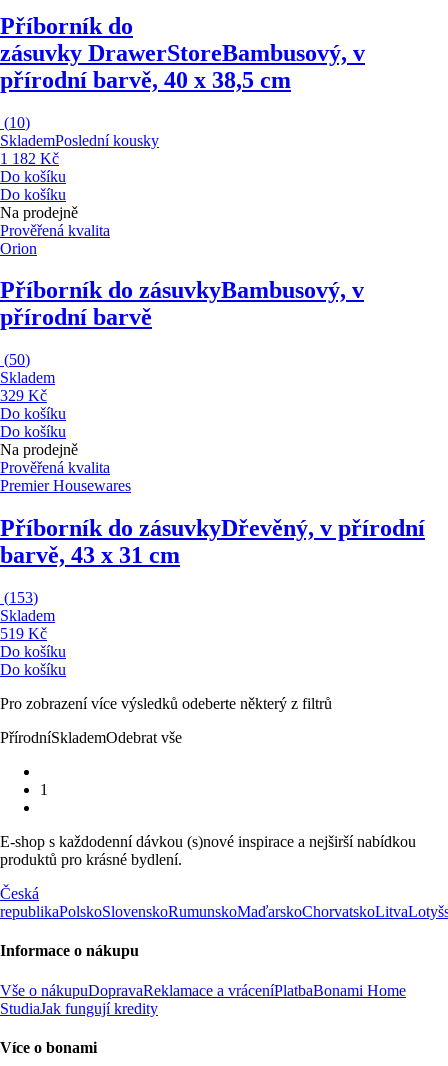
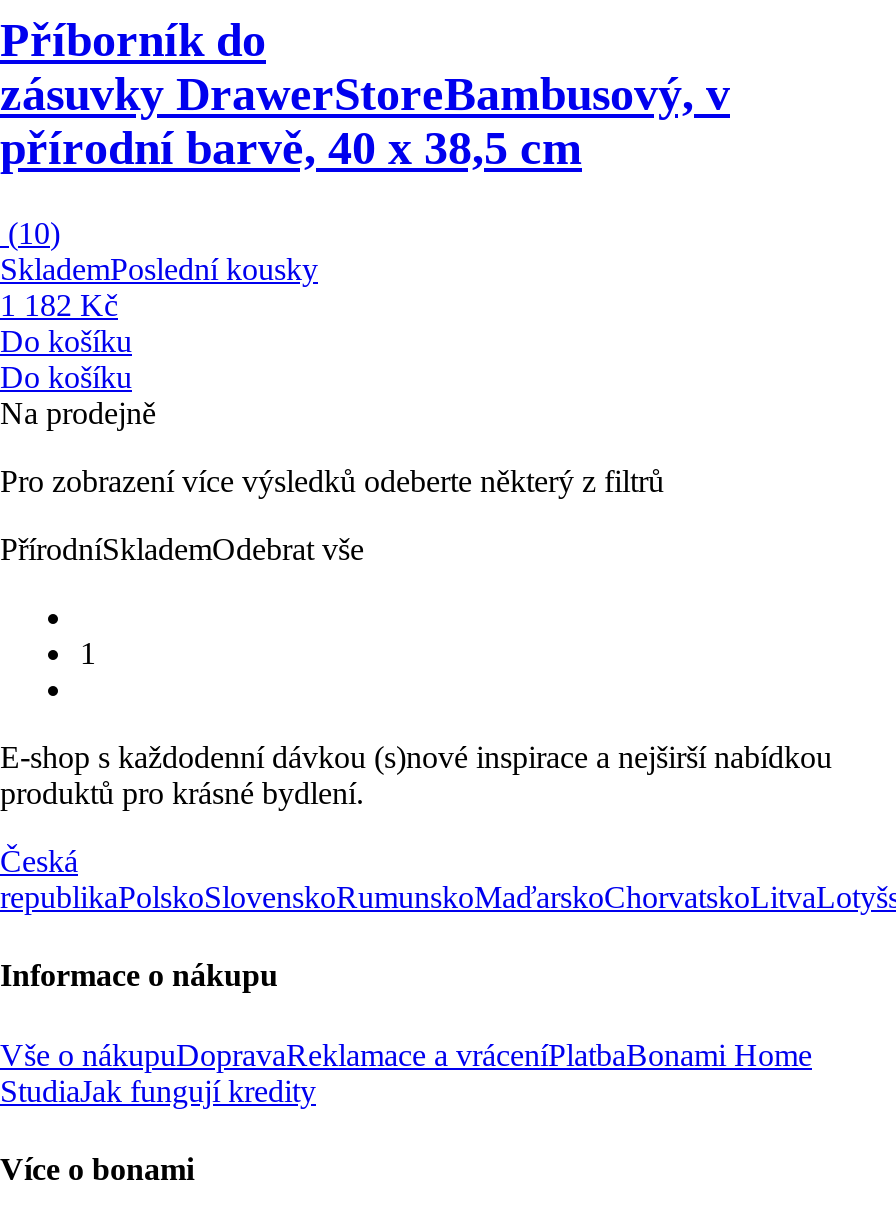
[0,222,425,678] Prověřená kvalita | Orion | Příborník do zásuvkyBambusový, v | přírodní barvě | (50) | Skladem | 329 Kč | Do košíku | Do košíku | Na prodejně | Prověřená kvalita | Premier Housewares | Příborník do zásuvkyDřevěný, v přírodní | barvě, 43 x 31 cm | (153) | Skladem | 519 Kč | Do košíku | Do košíku -> none

